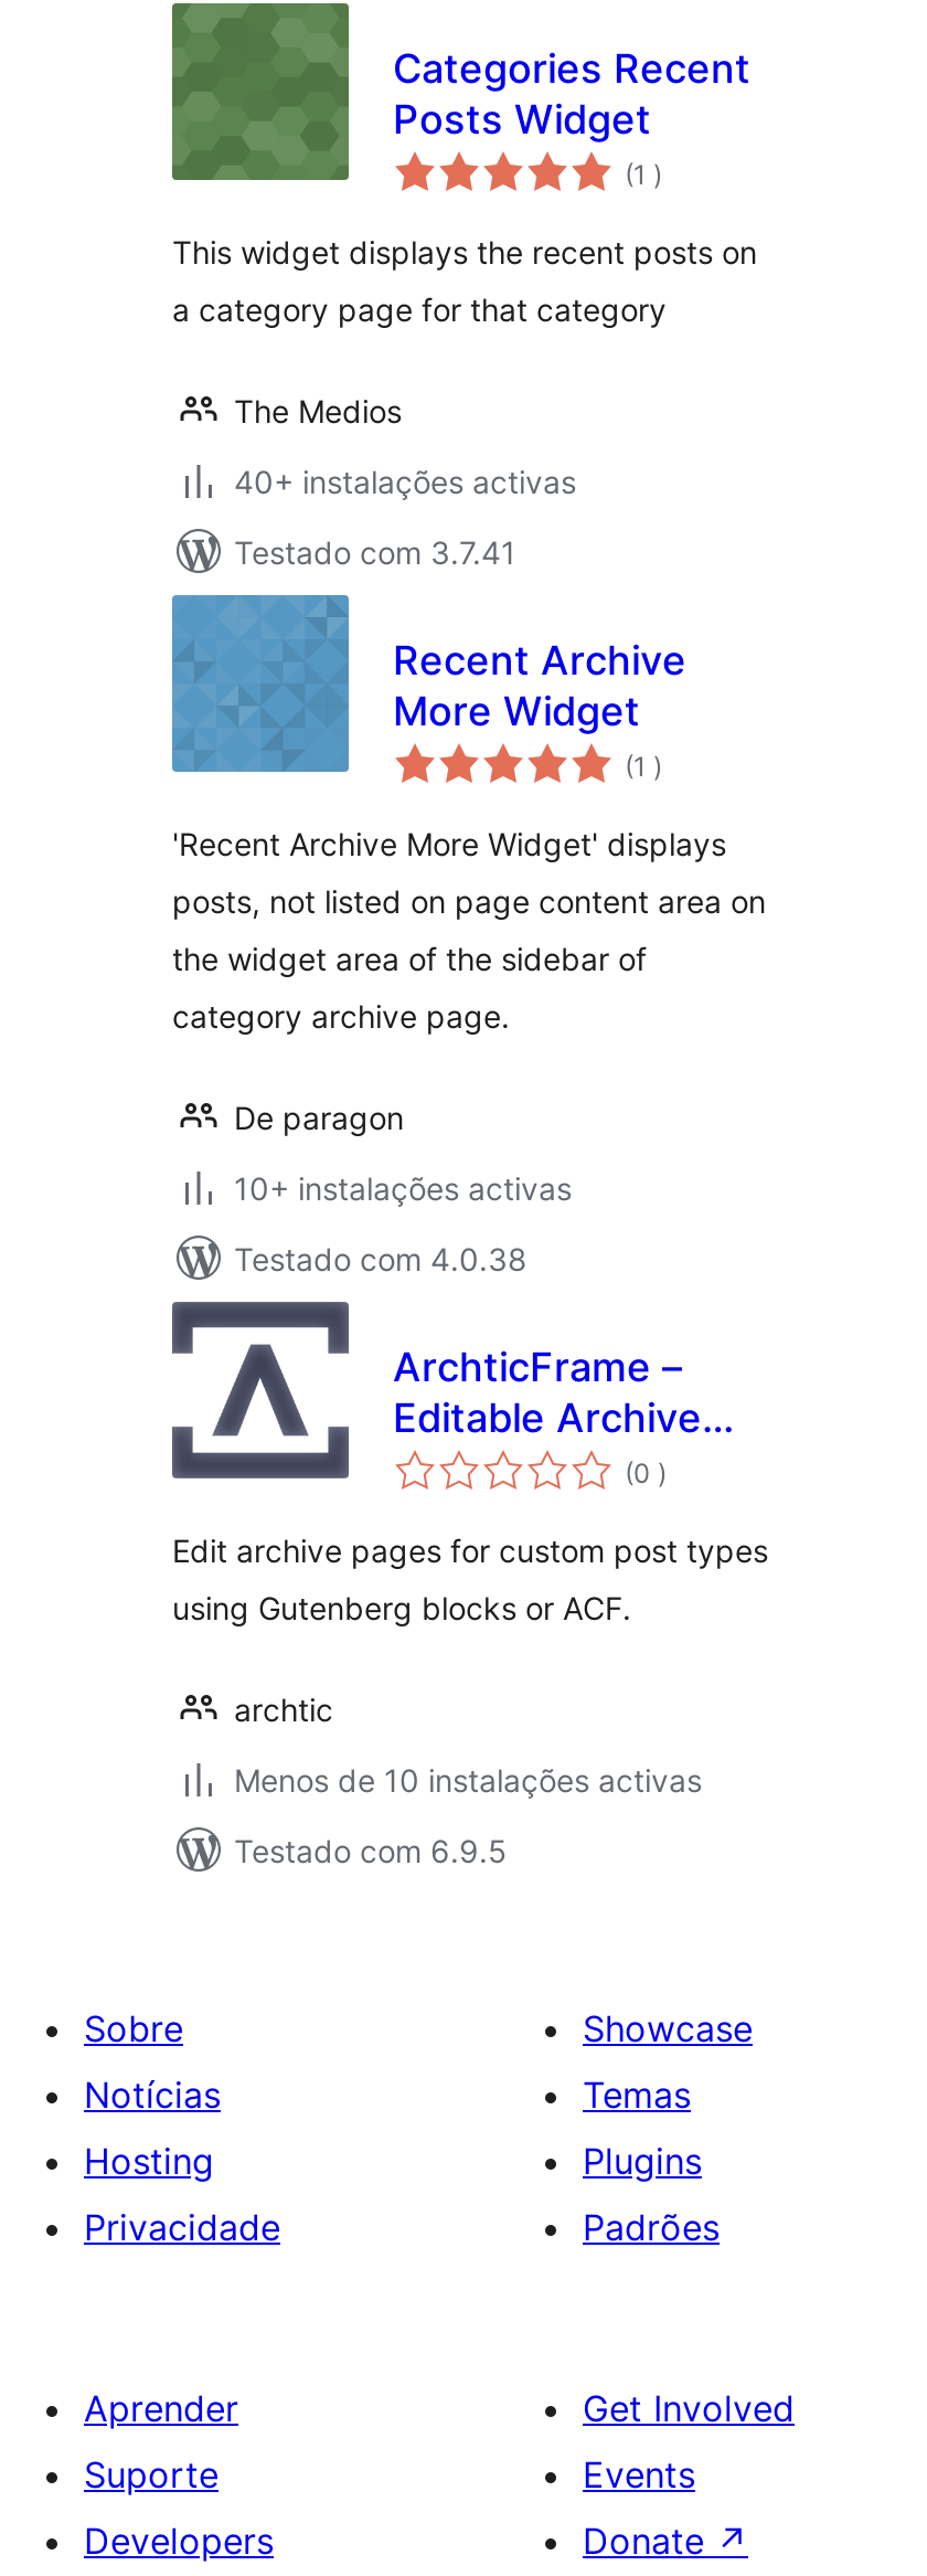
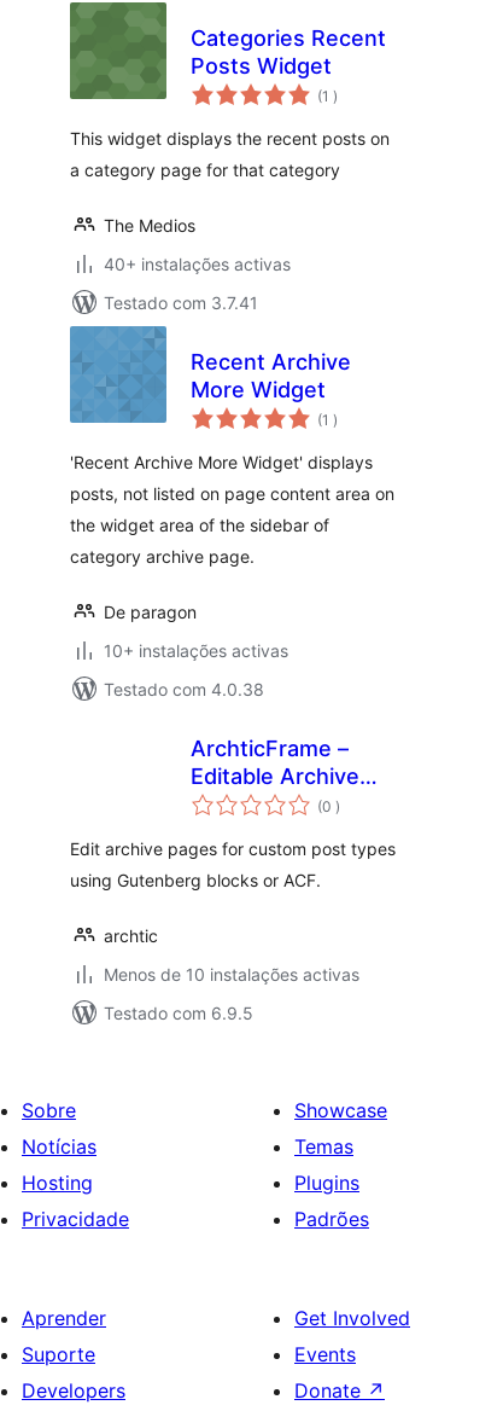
[170,1300,351,1481] [image] -> none

